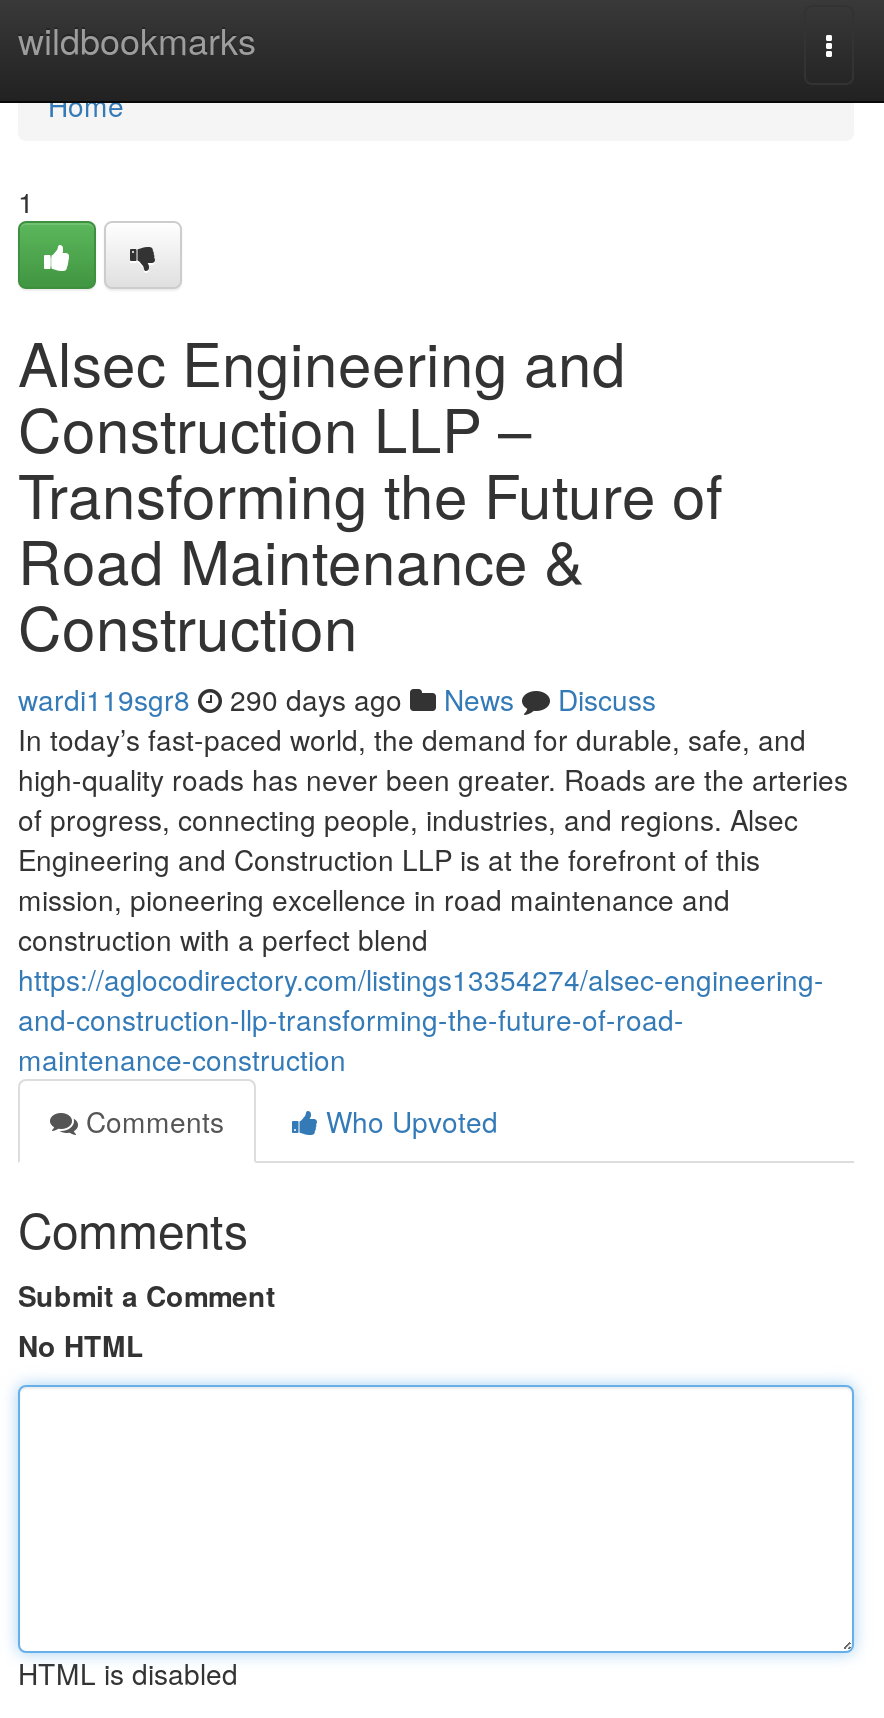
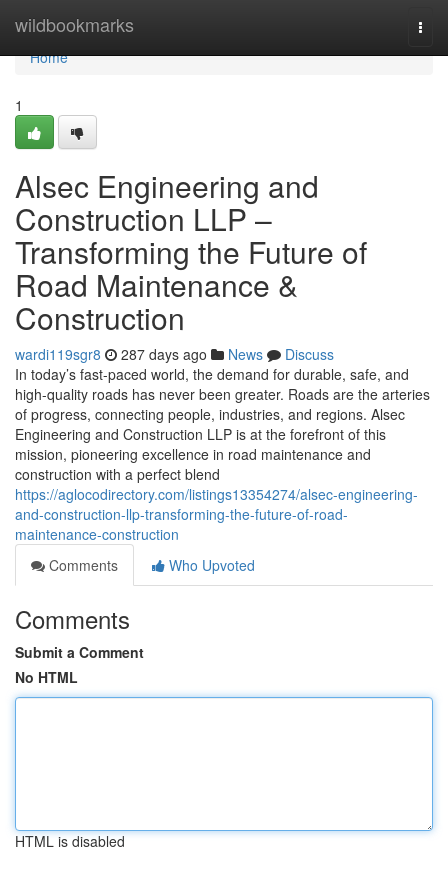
[18,679,656,719] wardi119sgr8 290 days ago News Discuss -> [15,344,334,364] wardi119sgr8 287 days ago News Discuss

